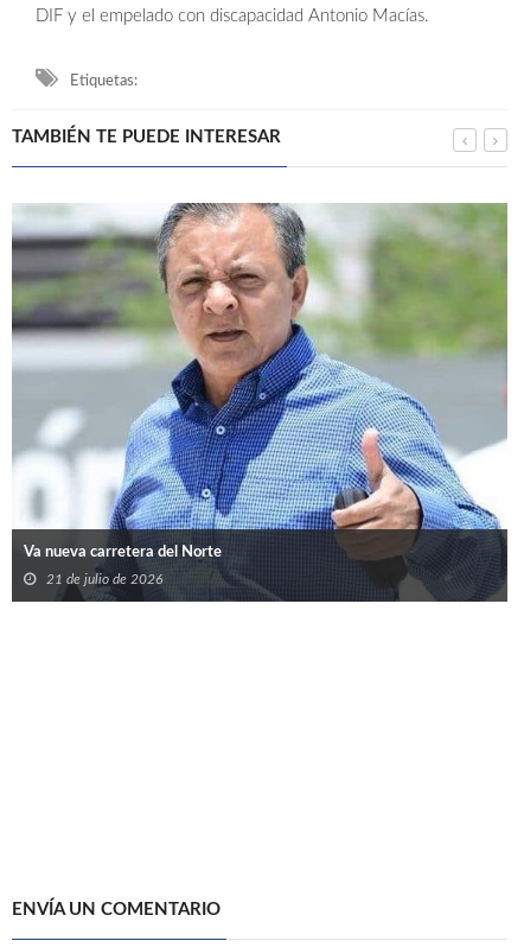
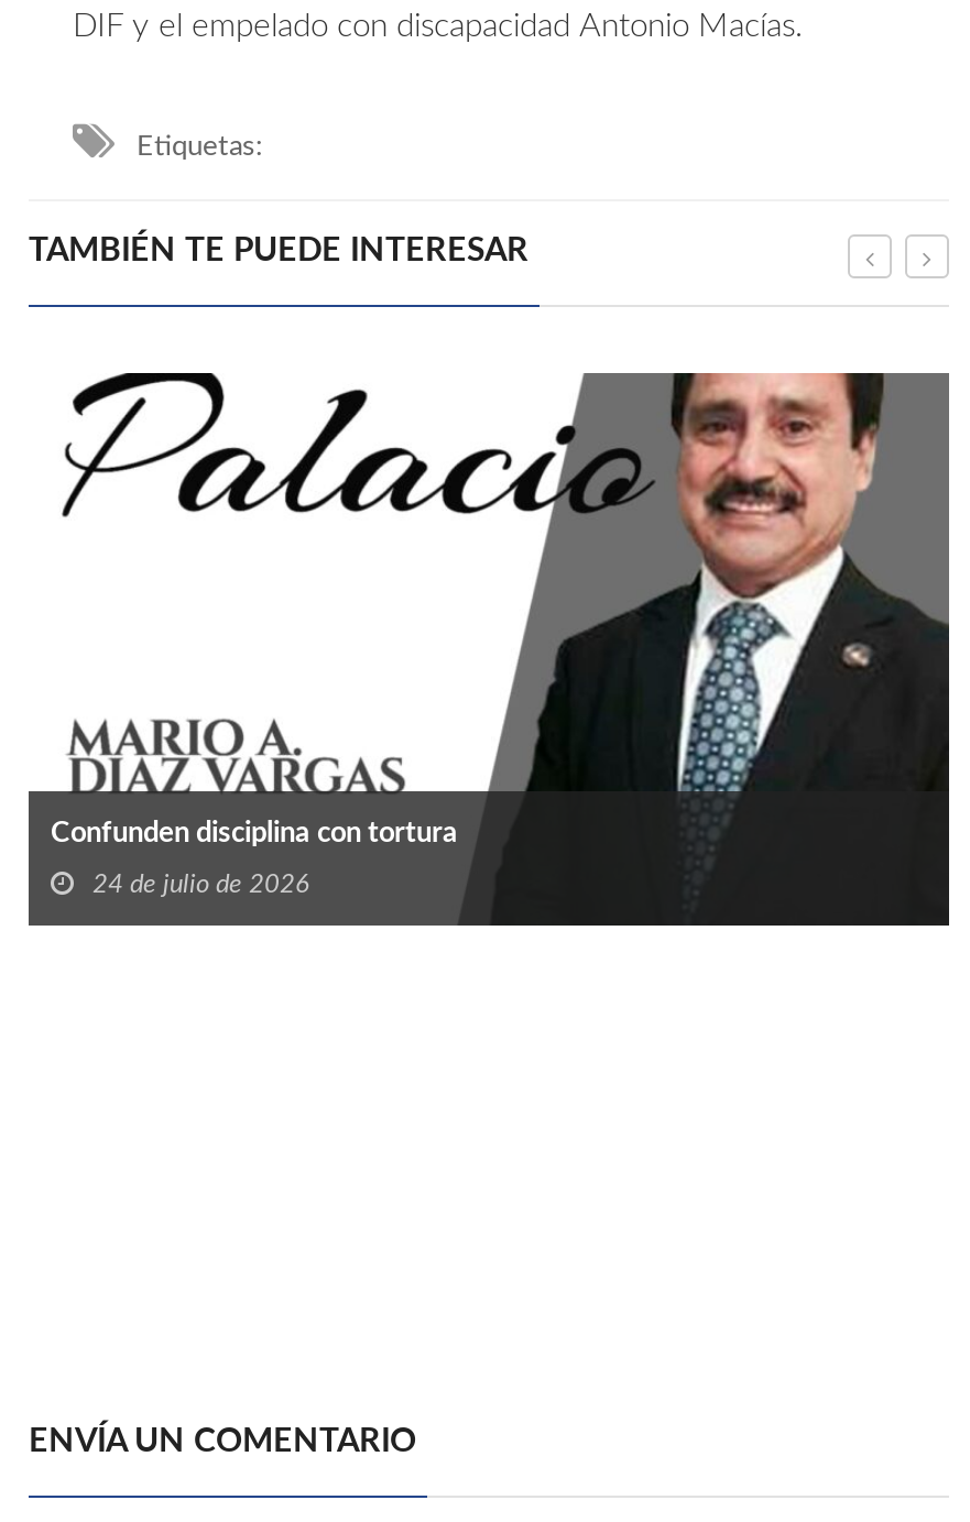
[11,202,507,603] [image] | Va nueva carretera del Norte -> [26,371,951,928] [image] | Confunden disciplina con tortura
[46,572,162,586] 21 de julio de 2026 -> [92,871,308,897] 24 de julio de 2026

